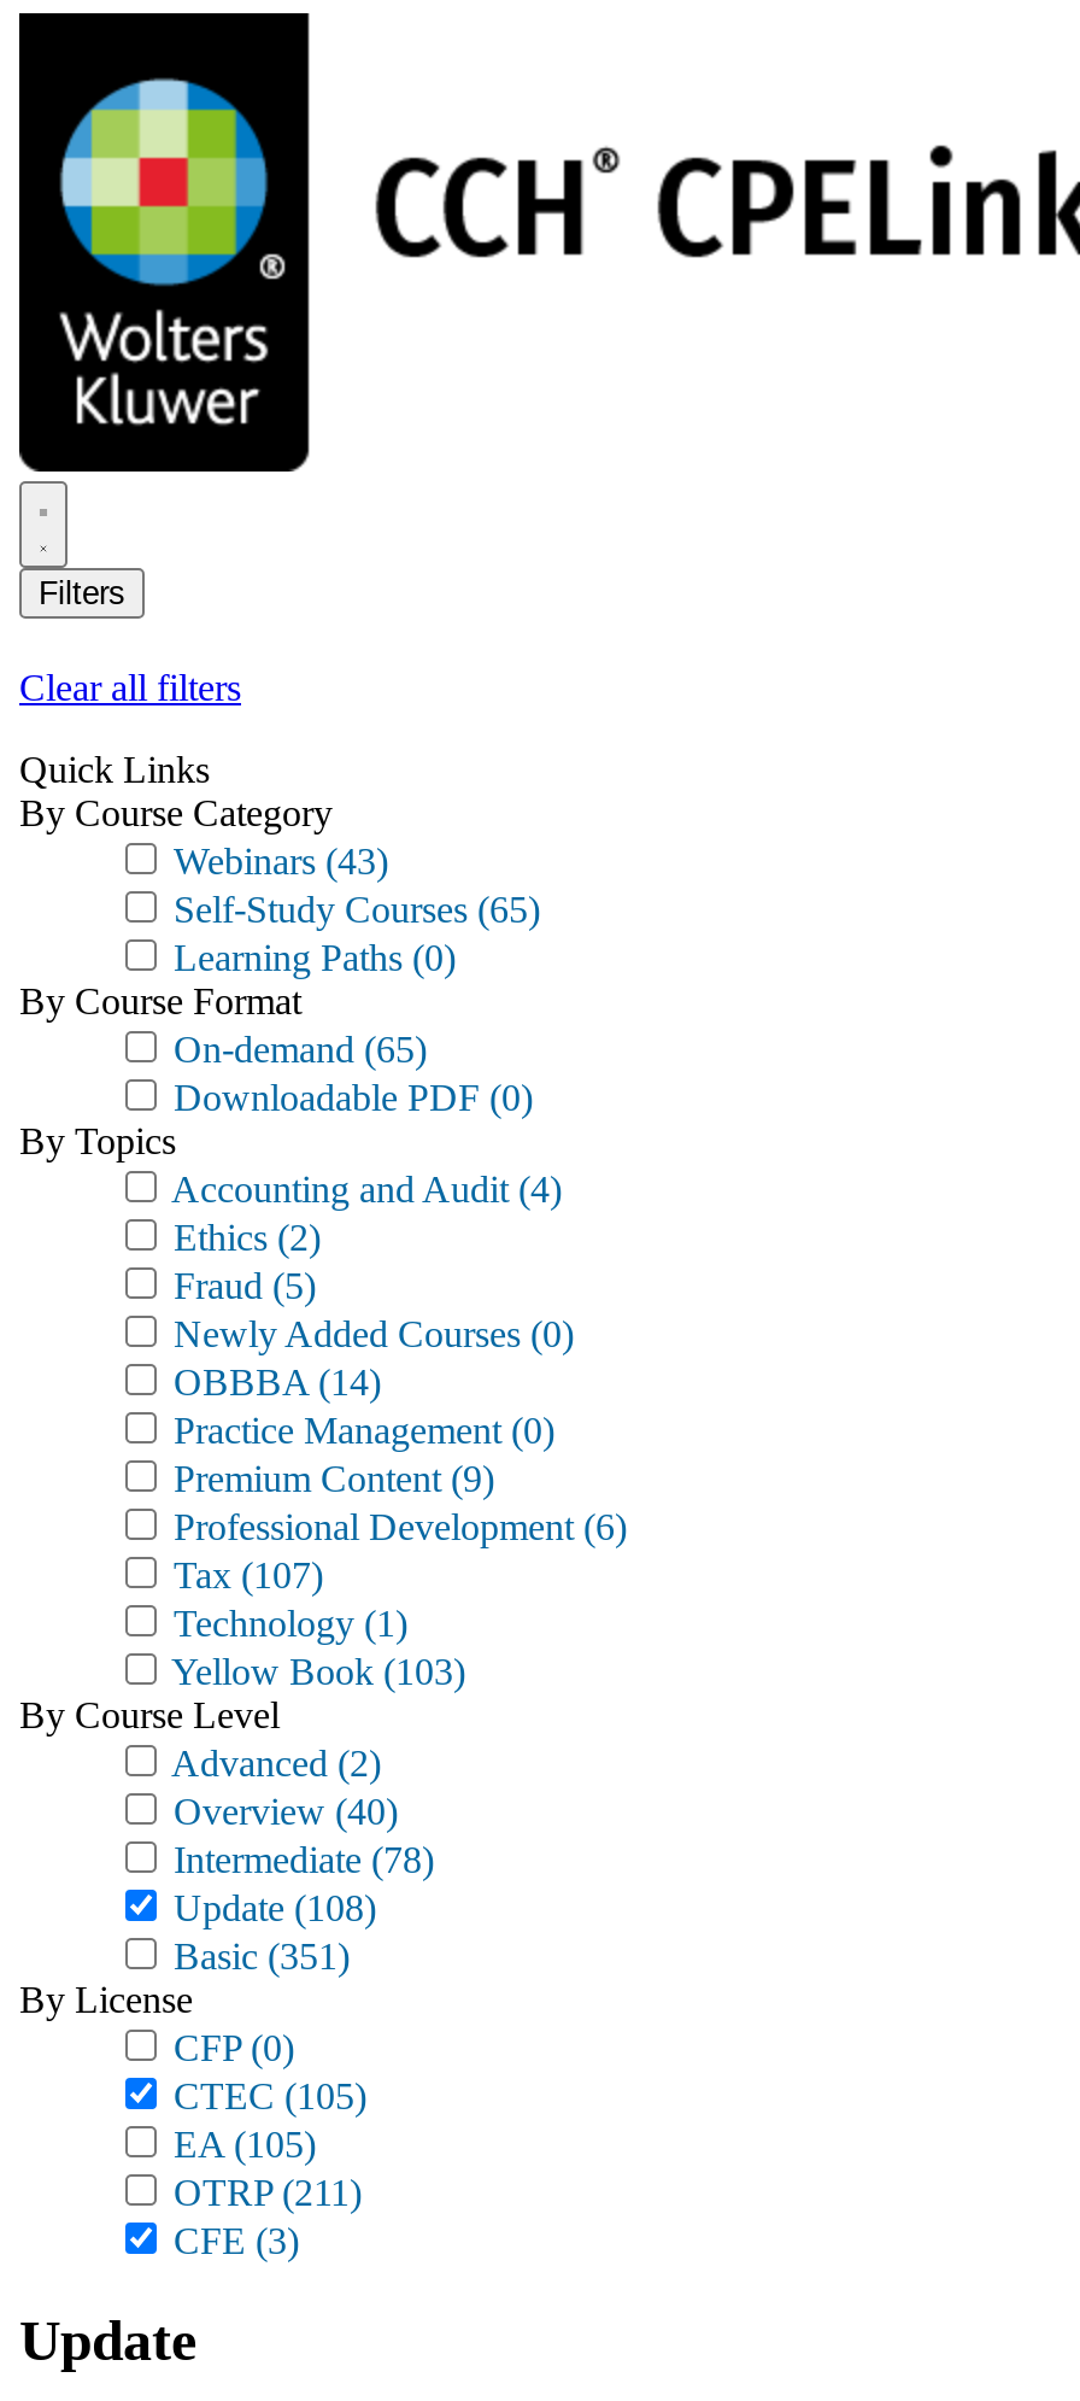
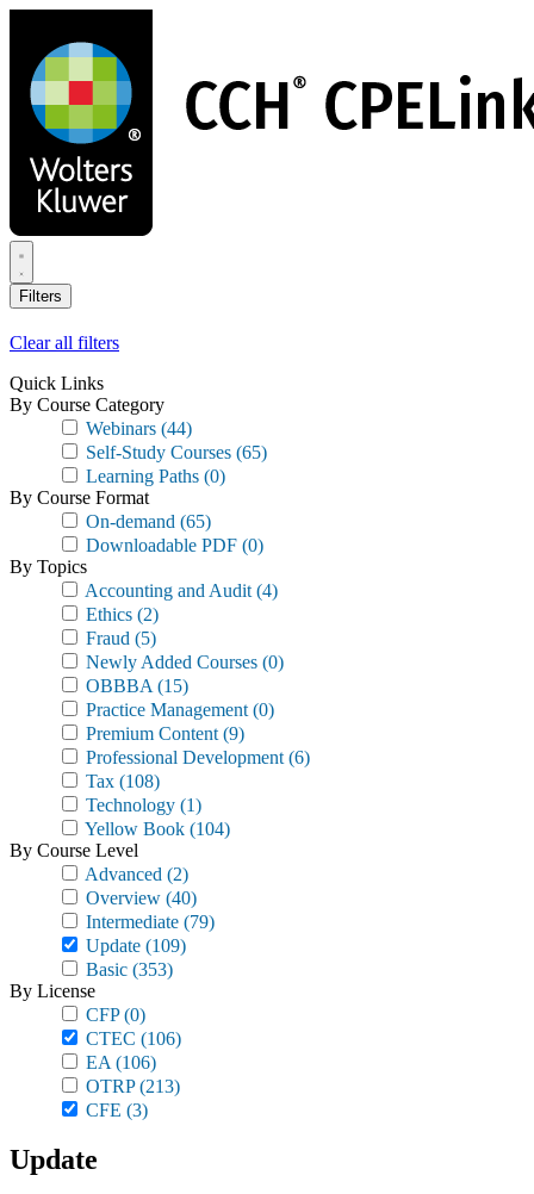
[164,841,388,882] Webinars (43) -> [81,418,192,439] Webinars (44)
[164,1361,381,1402] OBBBA (14) -> [81,676,188,696] OBBBA (15)
[164,1554,323,1595] Tax (107) -> [81,771,160,791] Tax (108)
[164,1651,465,1692] Yellow Book (103) -> [81,819,230,839] Yellow Book (104)
[164,1839,434,1880] Intermediate (78) -> [81,912,215,932] Intermediate (79)
[164,1887,376,1928] Update (108) -> [81,935,186,956] Update (109)
[164,1936,350,1977] Basic (351) -> [81,959,173,980] Basic (353)
[164,2075,366,2116] CTEC (105) -> [81,1028,181,1049] CTEC (106)
[164,2124,316,2165] EA (105) -> [81,1052,156,1072] EA (106)
[164,2172,362,2213] OTRP (211) -> [81,1076,180,1096] OTRP (213)

